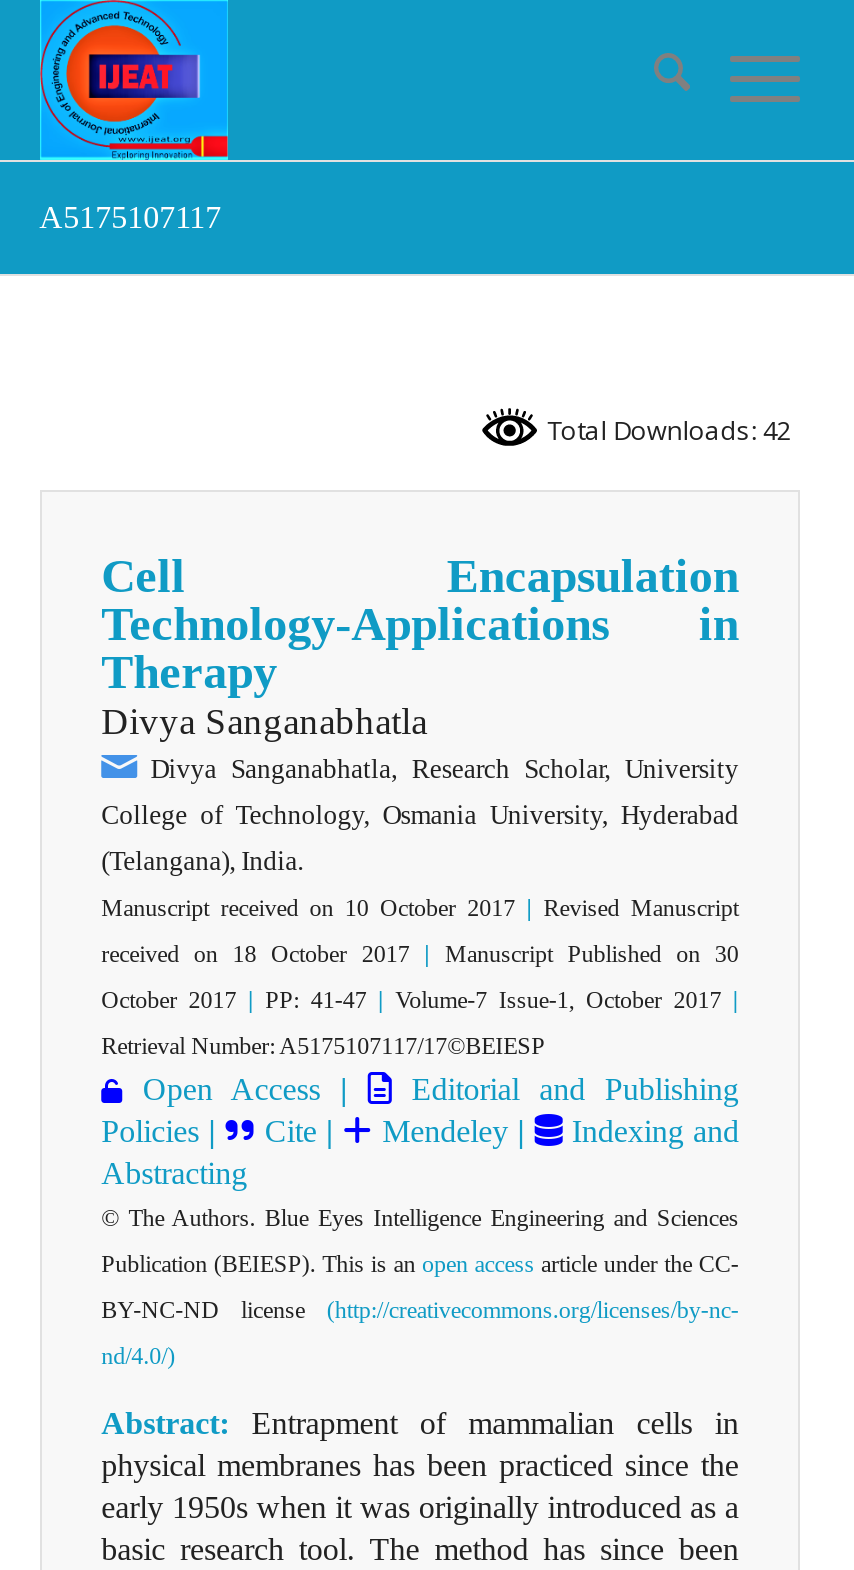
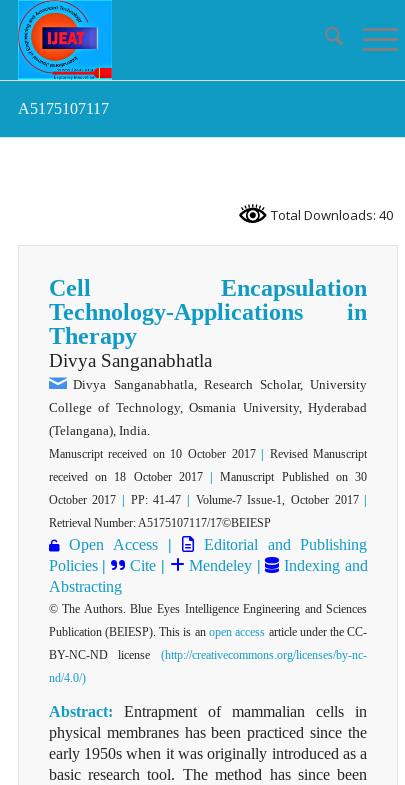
[541,412,791,448] Total Downloads: 42 -> [268,206,393,224] Total Downloads: 40

